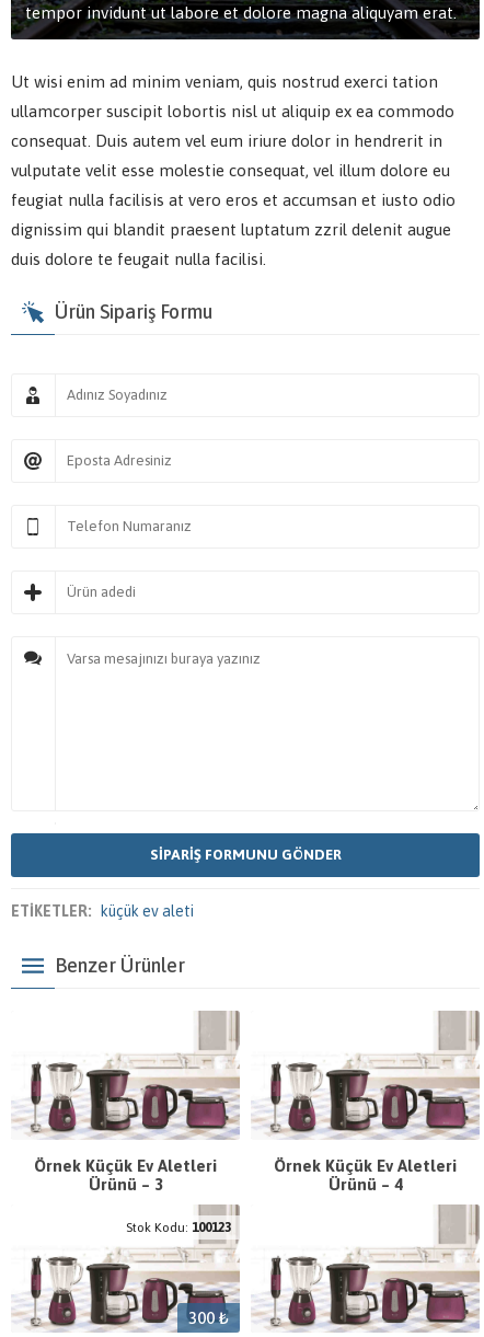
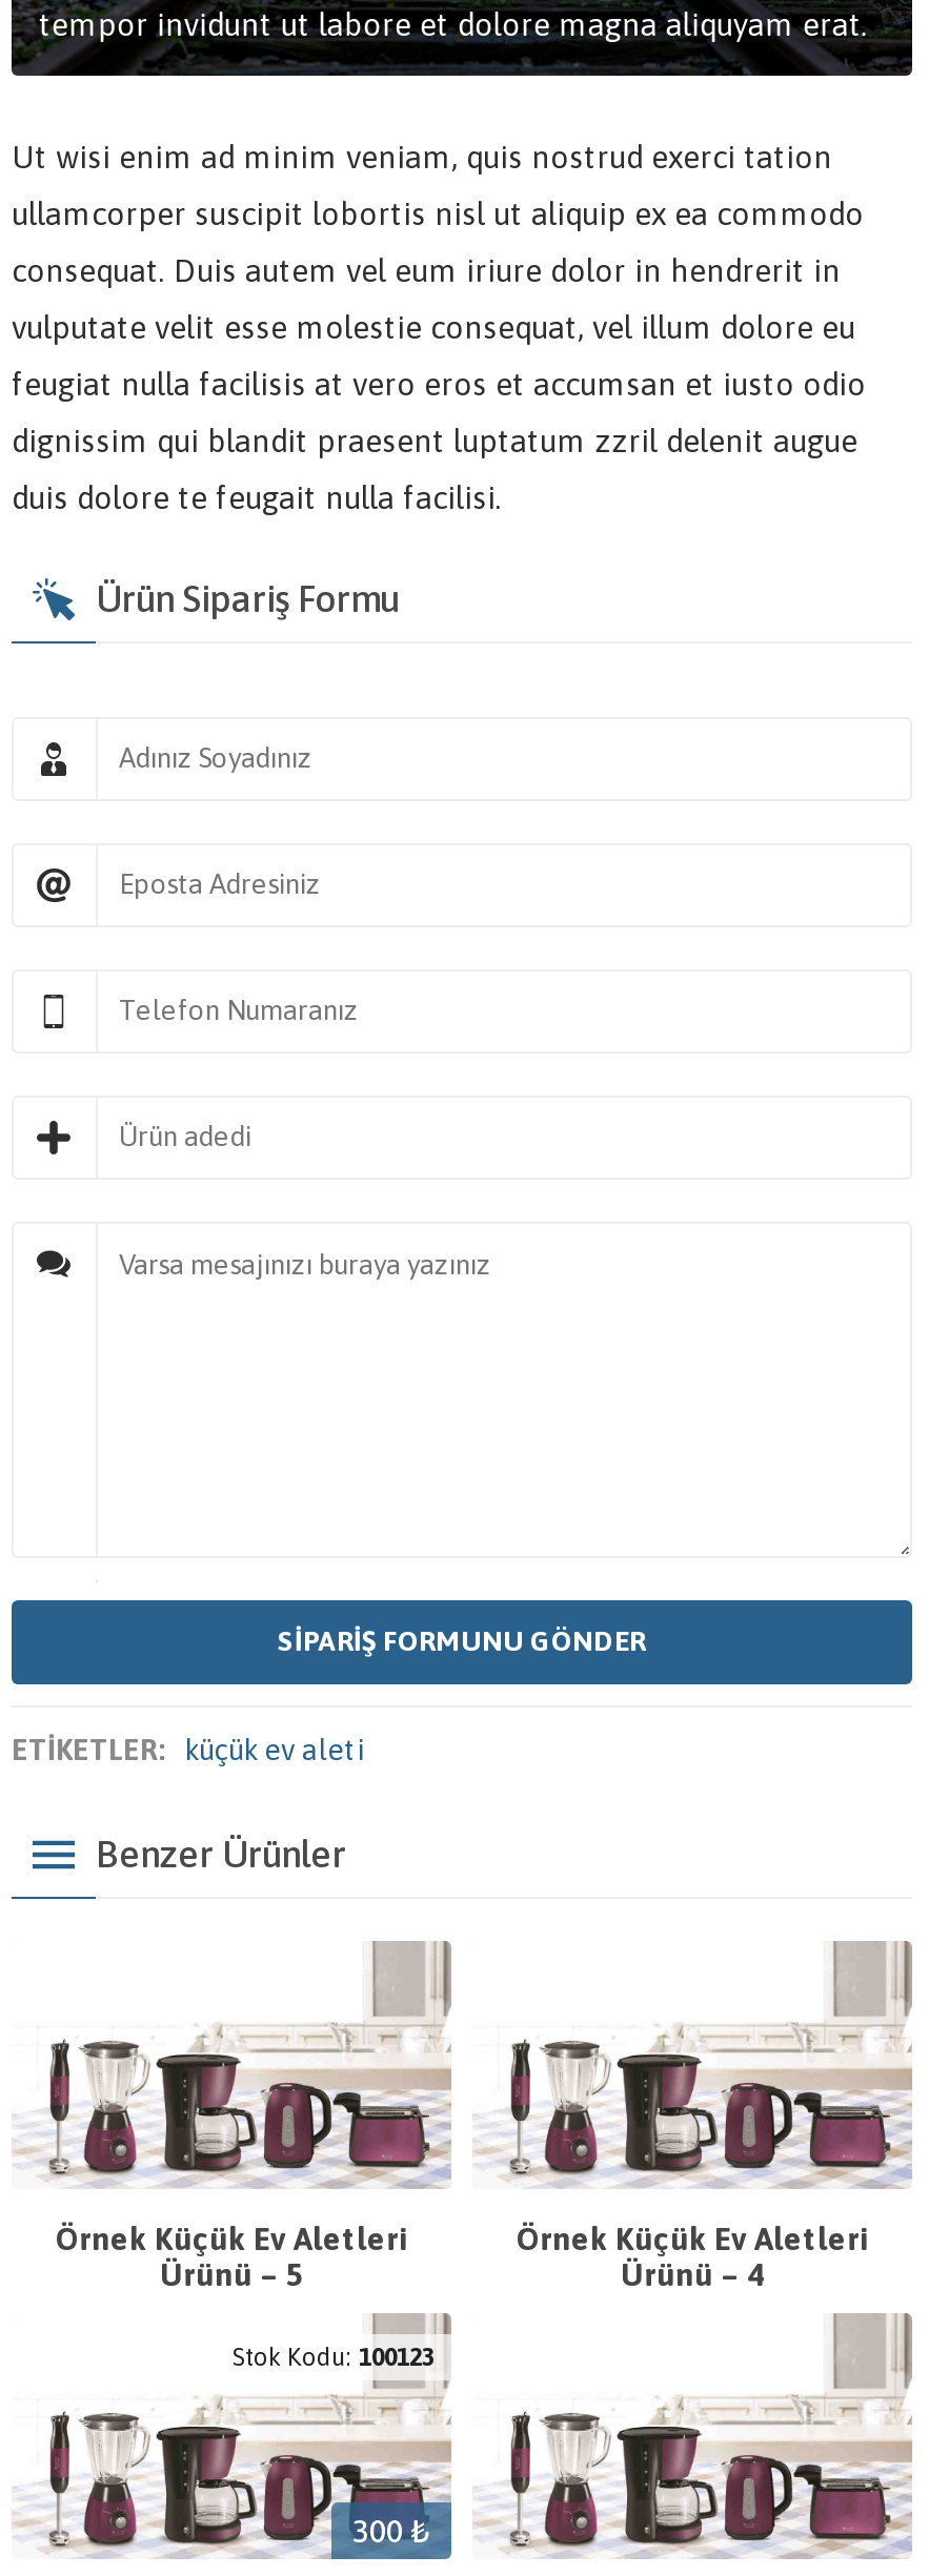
[88,1174,163,1193] Ürünü – 3 -> [160,2255,303,2291] Ürünü – 5

